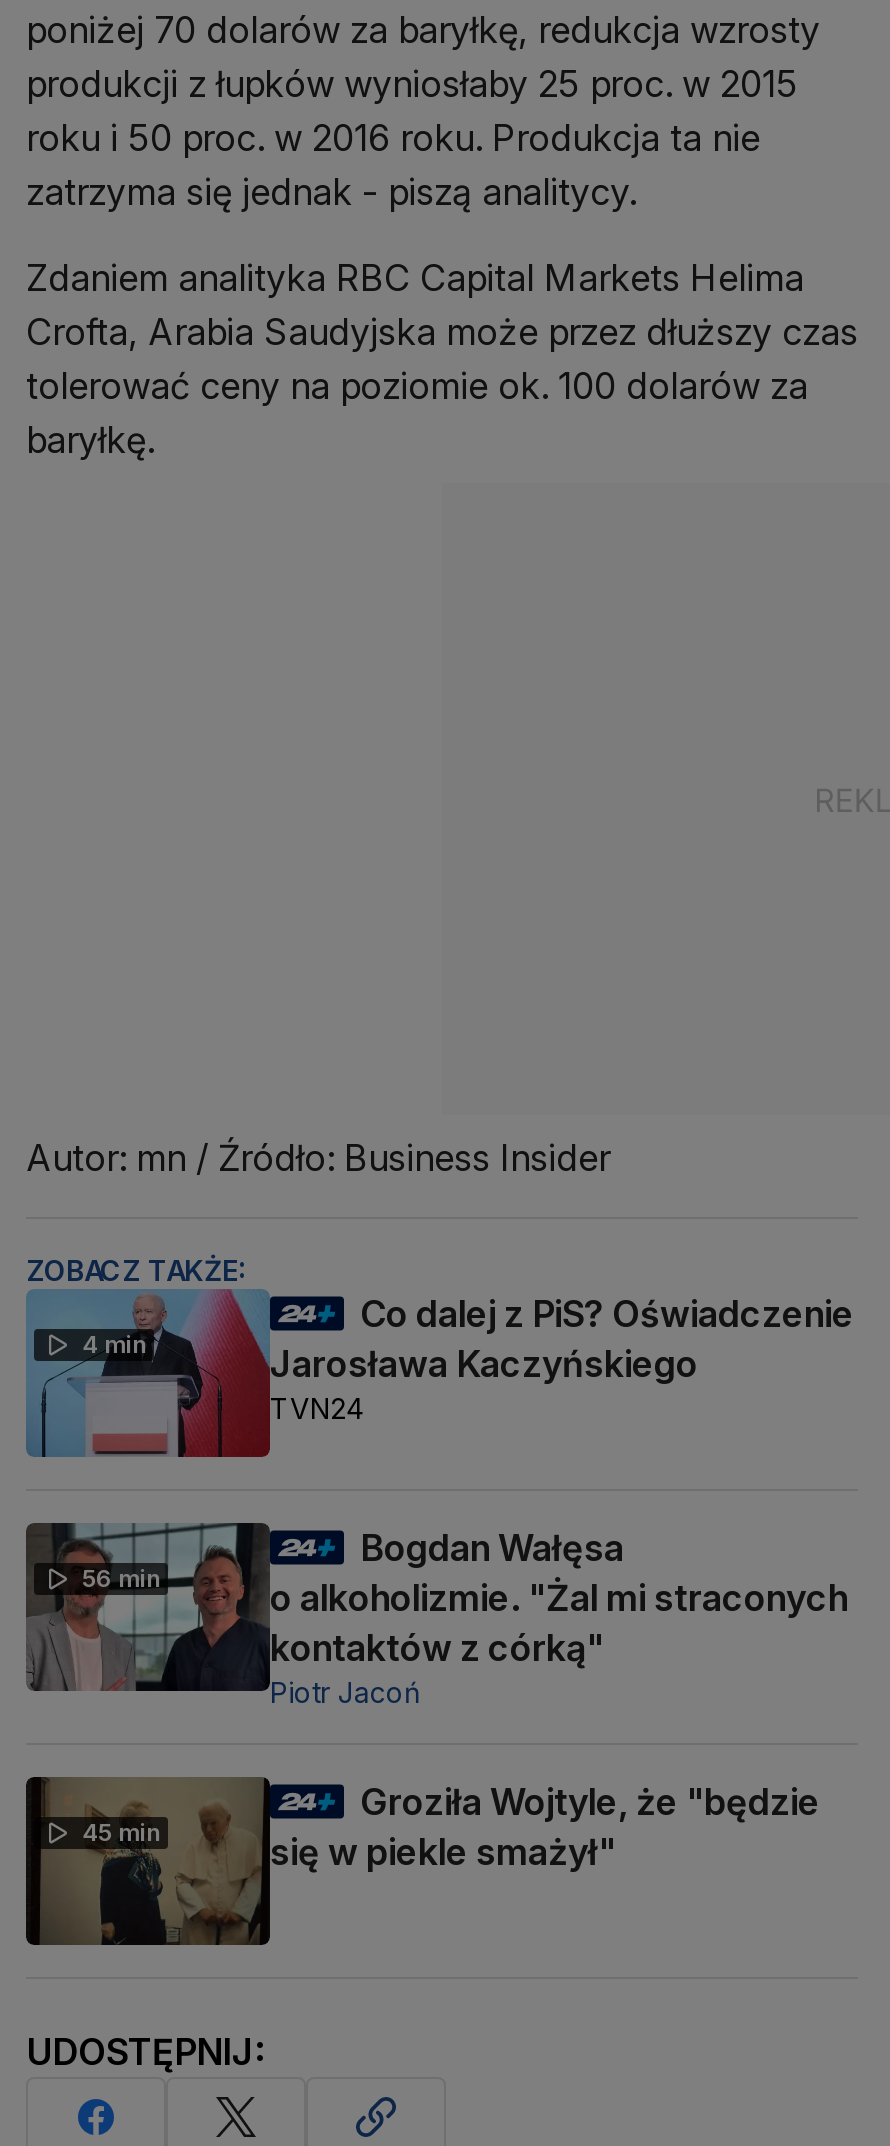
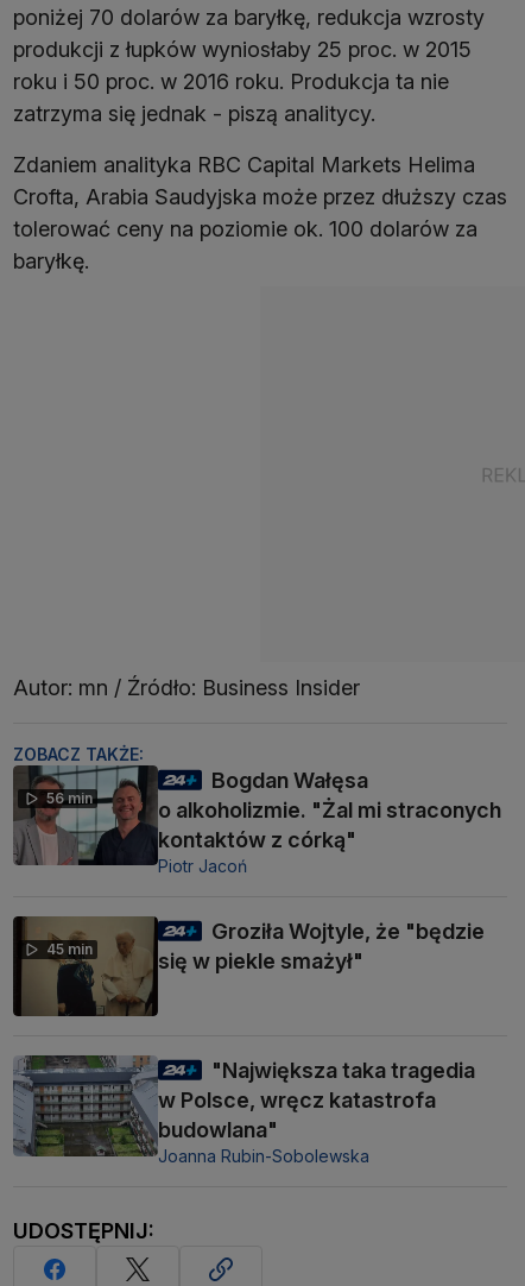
[24,1288,272,1458] [image] | 4 min -> none
[270,1292,854,1424] Co dalej z PiS? Oświadczenie | Jarosława Kaczyńskiego | TVN24 -> none
moved [26,1520,848,1873] -> [13,764,501,974]: [image] | 56 min | Bogdan Wałęsa | ... | Groziła Wojtyle, że "będzie | się w piekle smażył"
none -> [13,1054,475,1166] [image] | "Największa taka tragedia | w Polsce, wręcz katastrofa | budowlana" | Joanna Rubin-Sobolewska

